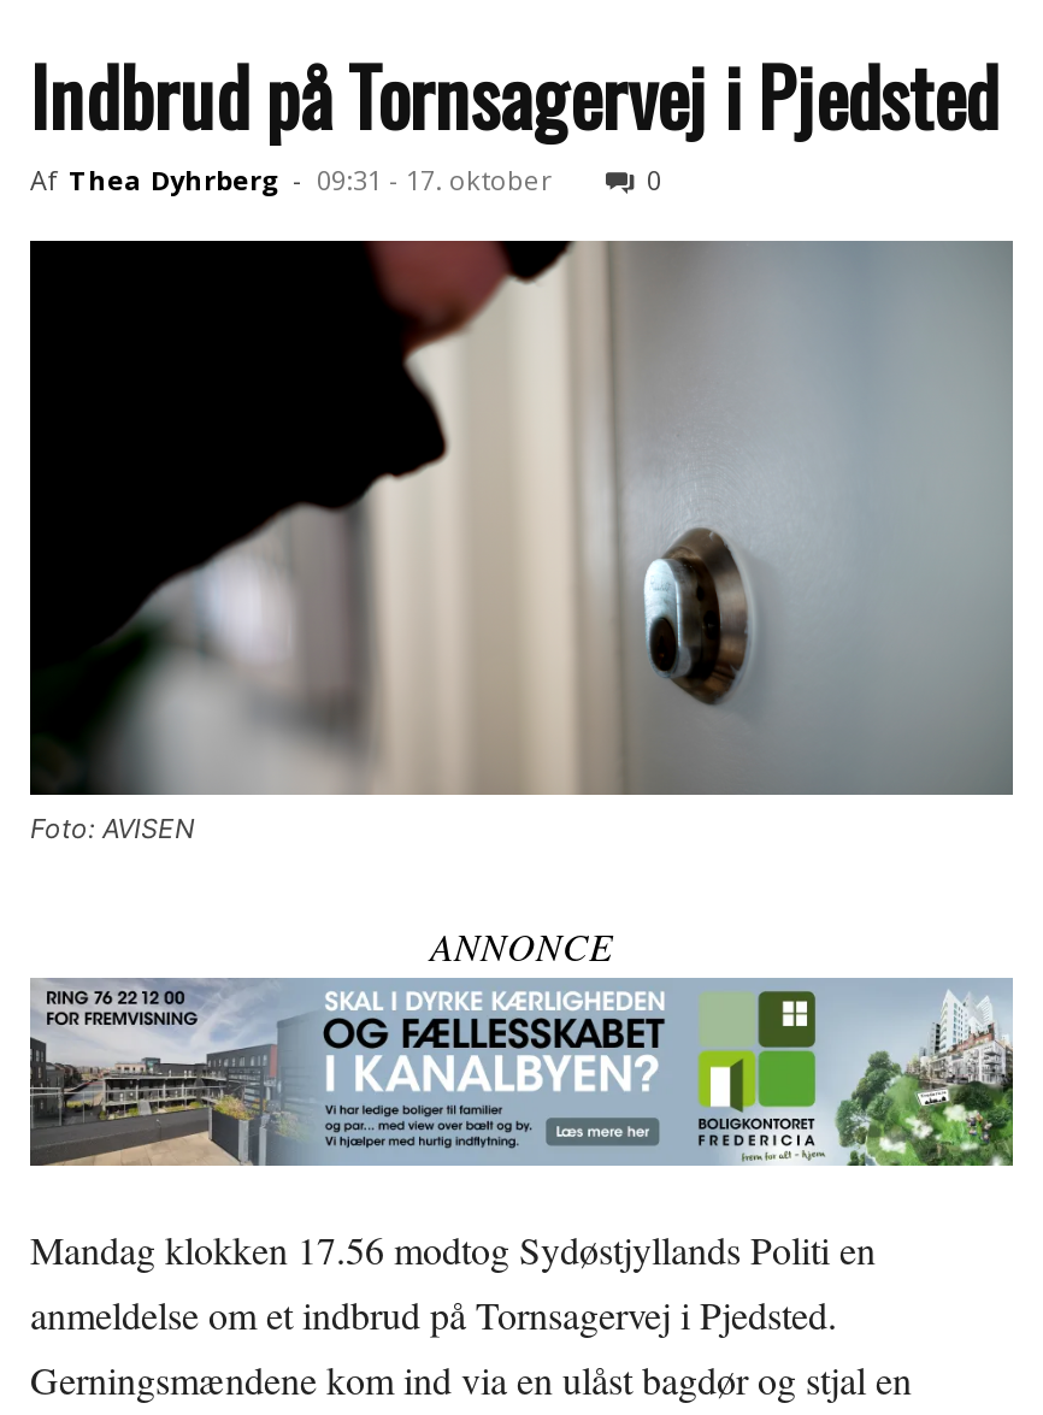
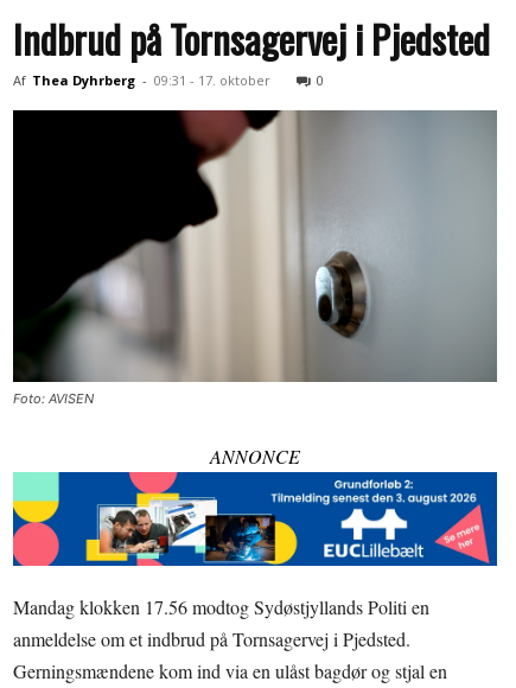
[28,975,1015,1168] [image] -> [12,471,498,567] [image]

